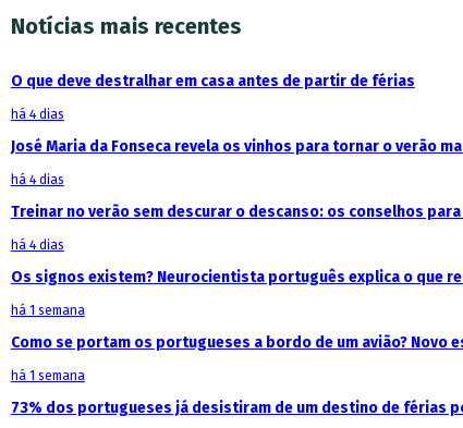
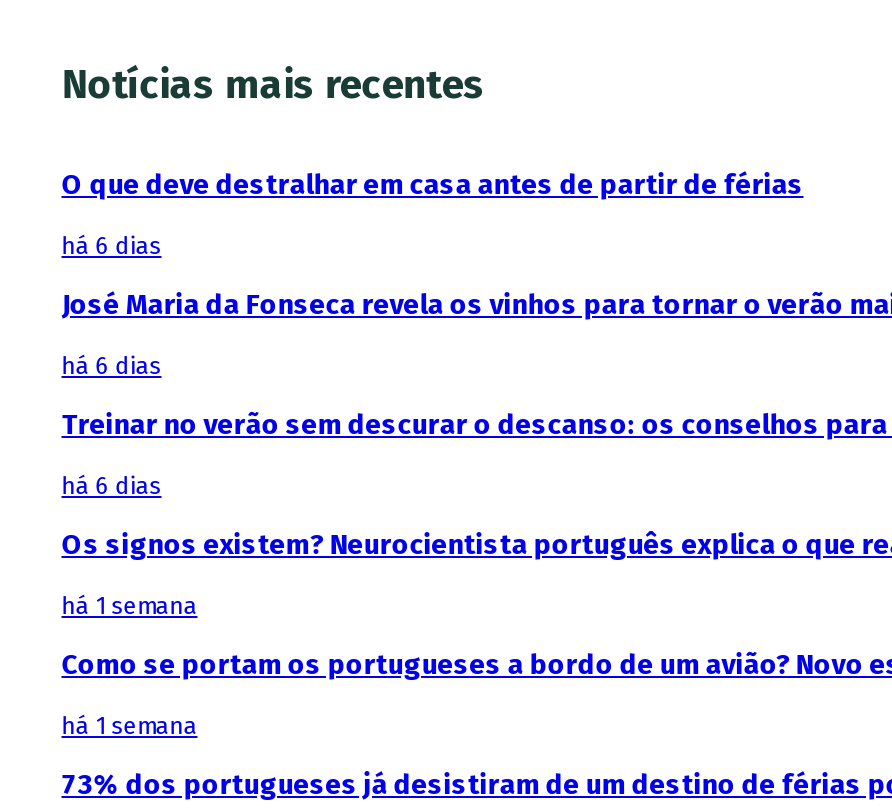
[11,106,64,122] há 4 dias -> [62,231,162,259] há 6 dias
[11,172,64,187] há 4 dias -> [62,351,162,379] há 6 dias
[11,237,64,252] há 4 dias -> [62,471,162,499] há 6 dias

